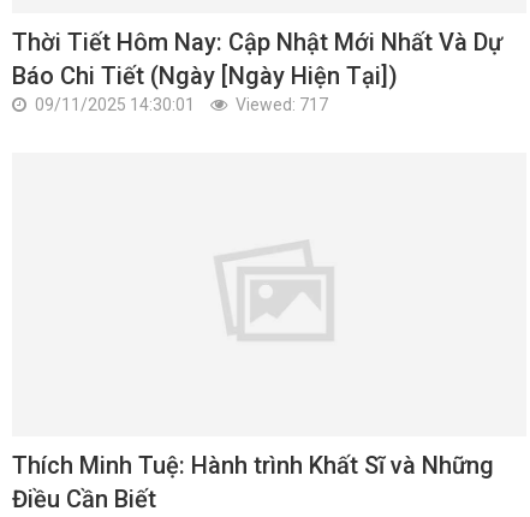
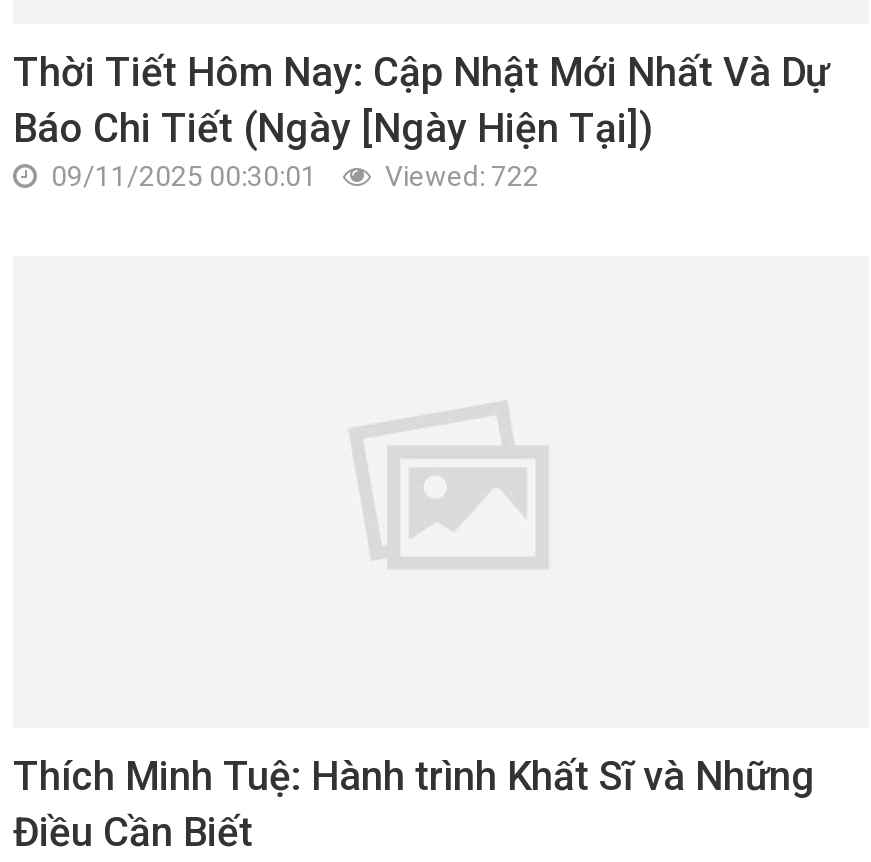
[31,95,195,114] 09/11/2025 14:30:01 -> [45,159,317,191] 09/11/2025 00:30:01
[232,95,328,114] Viewed: 717 -> [379,159,539,191] Viewed: 722

